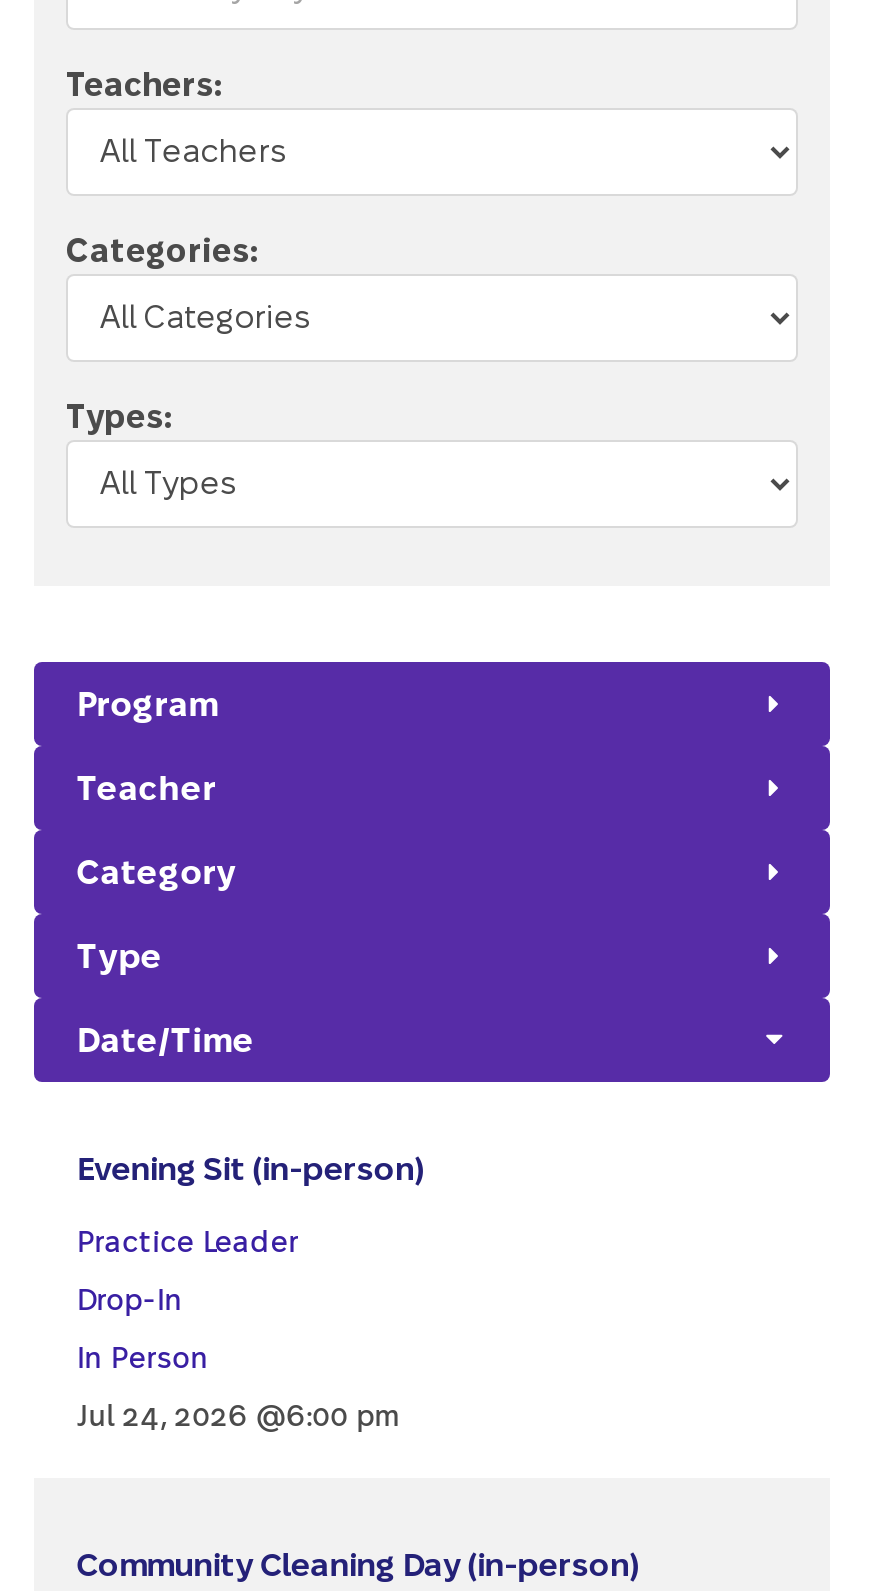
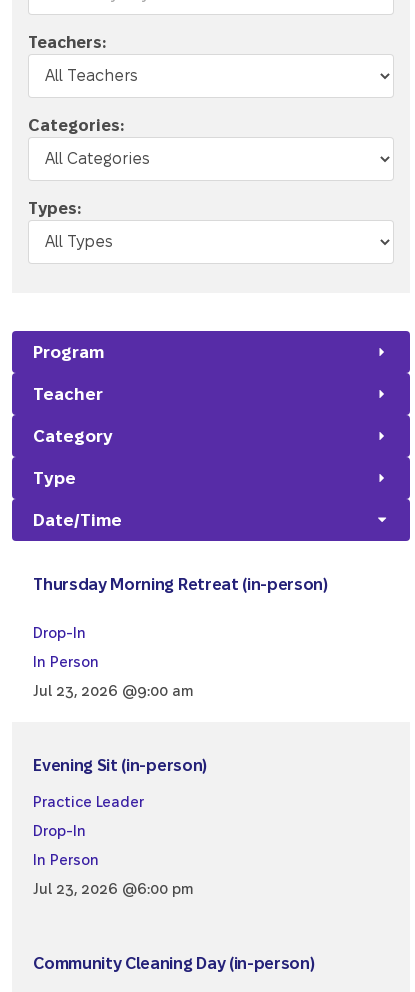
none -> [33,576,328,699] Thursday Morning Retreat (in-person) | Drop-In | In Person | Jul 23, 2026 @9:00 am
[77,1401,399,1433] Jul 24, 2026 @6:00 pm -> [33,881,193,897] Jul 23, 2026 @6:00 pm

